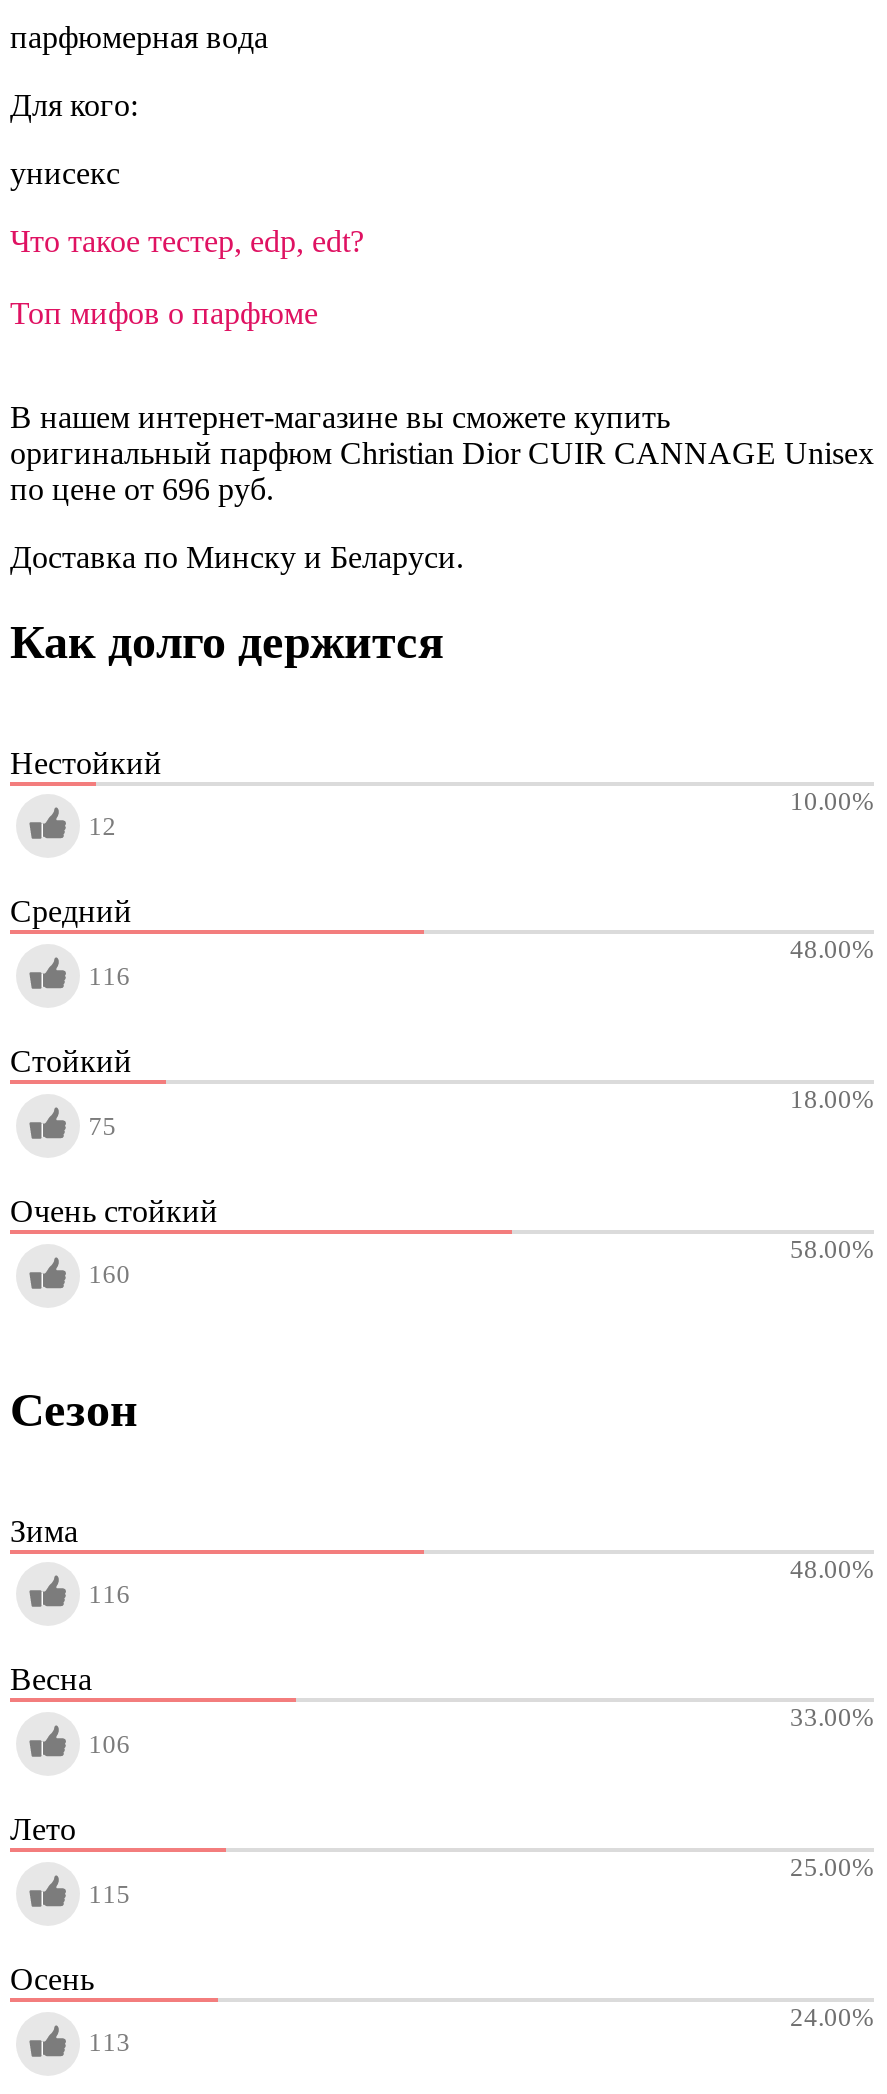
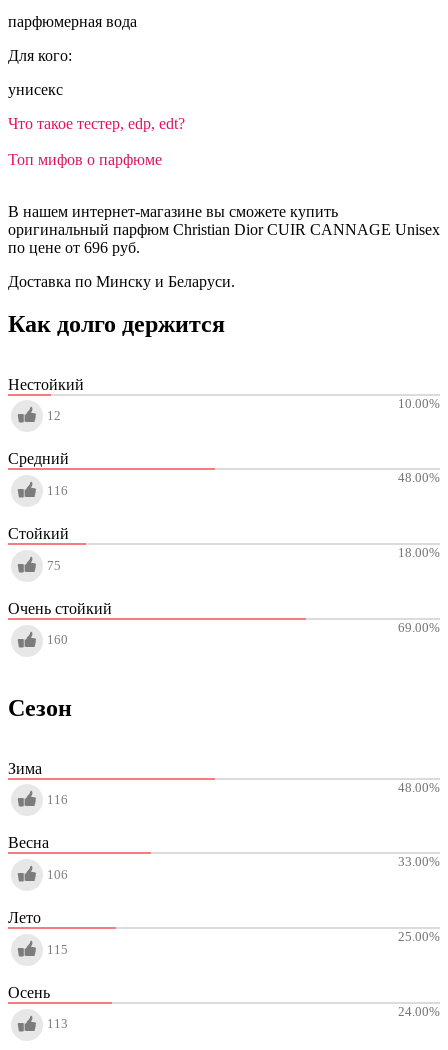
[790,1236,874,1264] 58.00% -> [398,621,440,635] 69.00%

